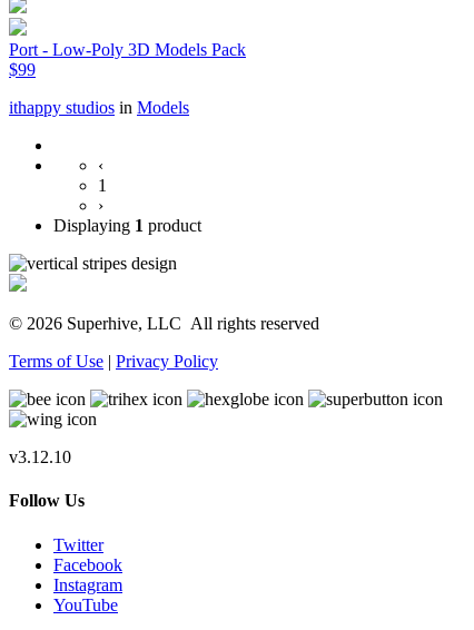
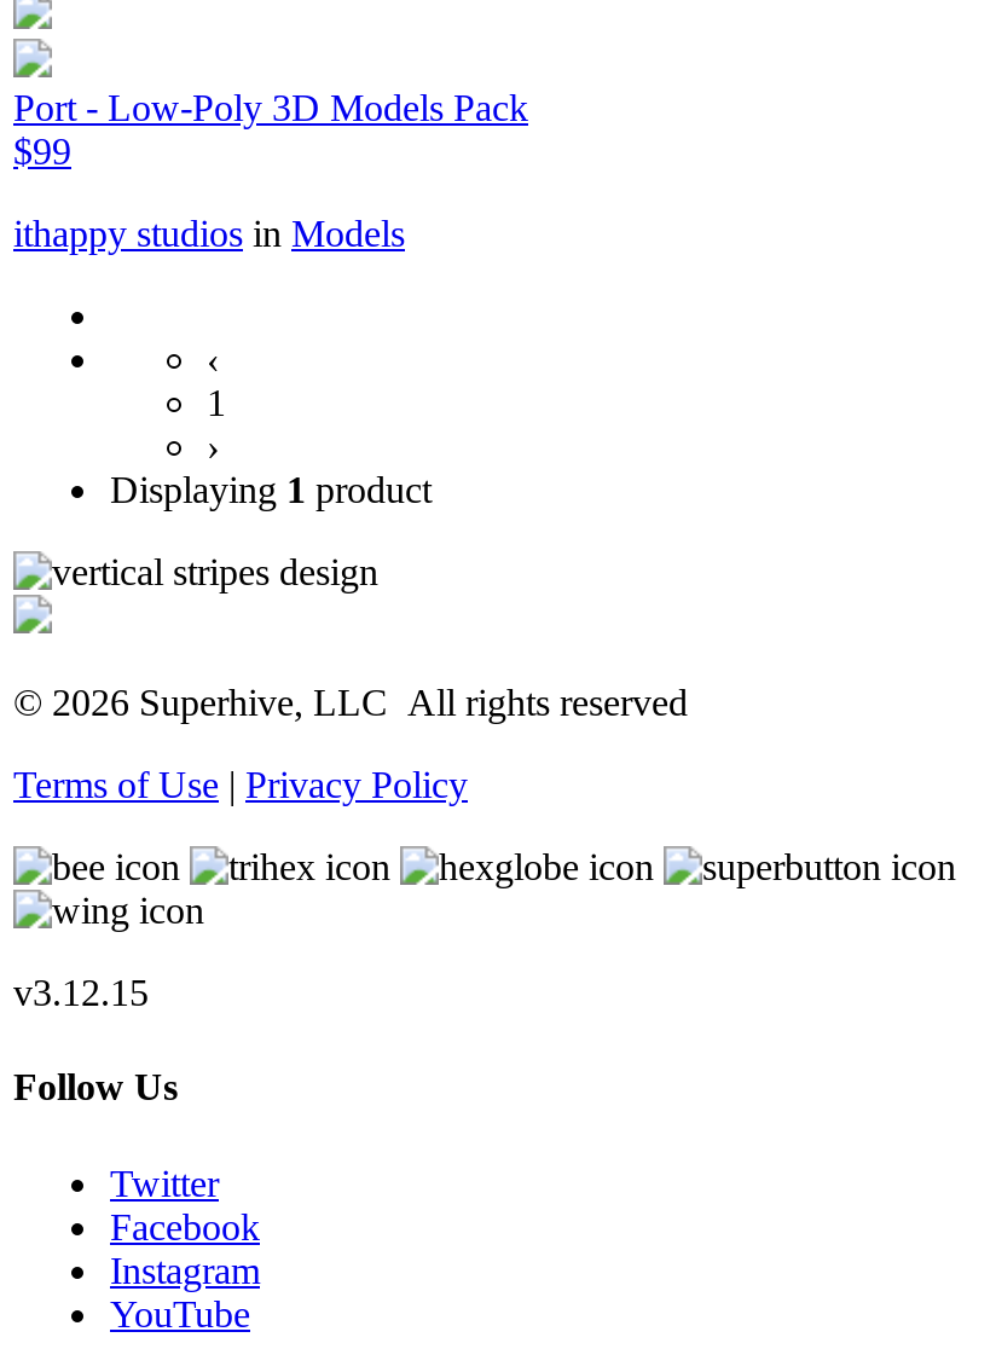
[9,448,71,466] v3.12.10 -> [13,972,149,1013] v3.12.15

